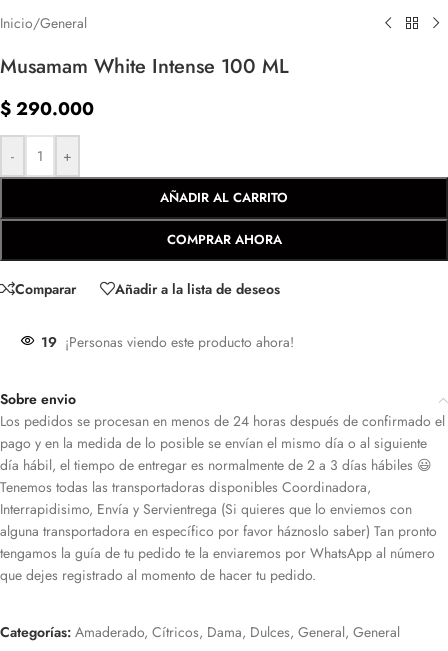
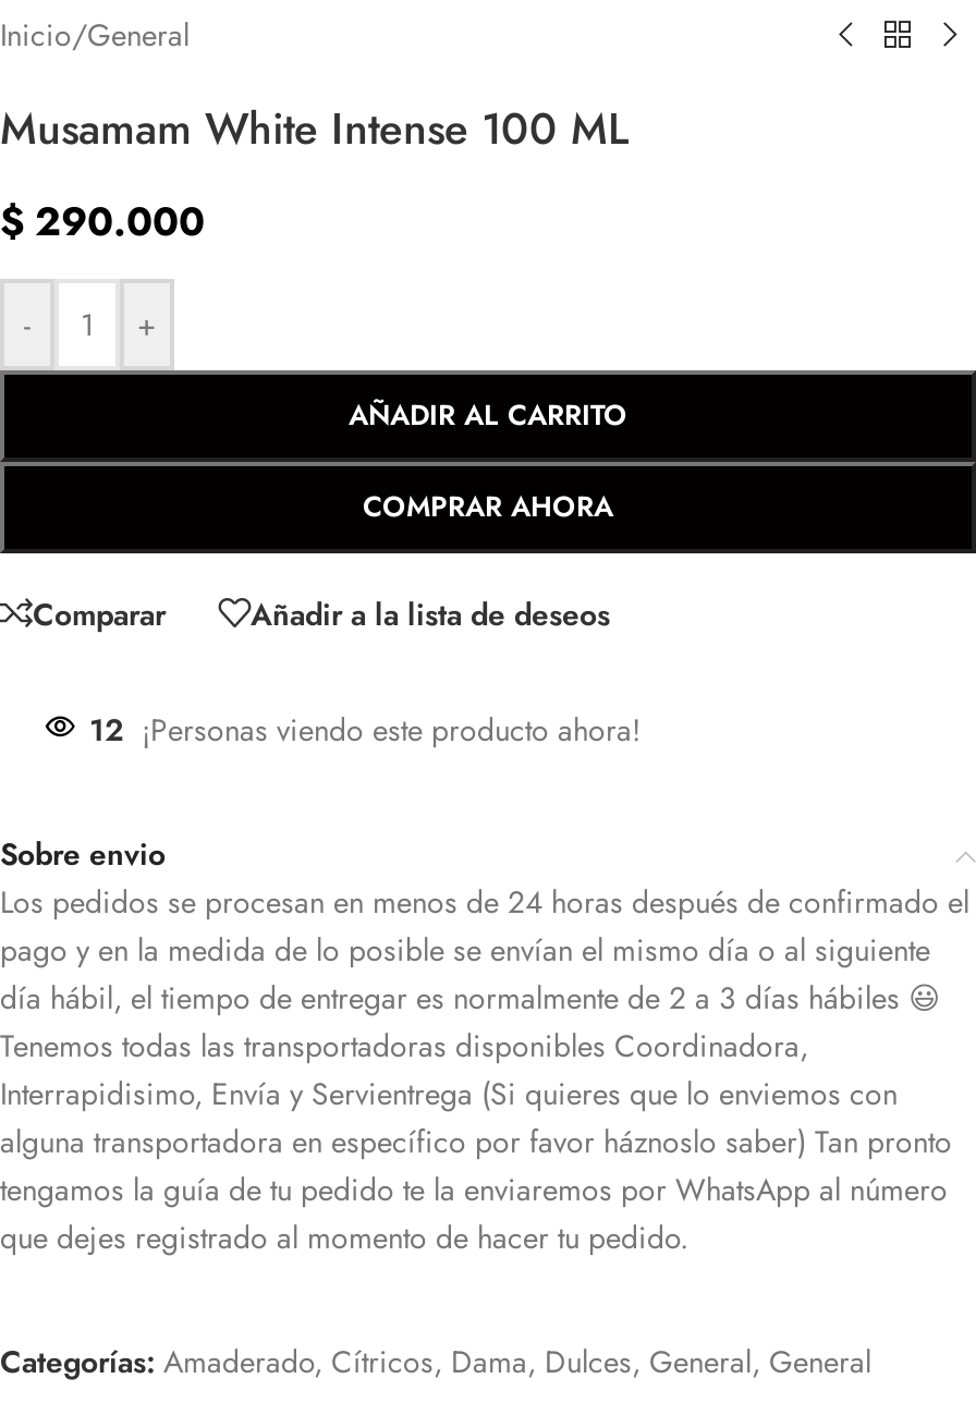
[41,332,294,352] 19 ¡Personas viendo este producto ahora! -> [89,708,640,752] 12 ¡Personas viendo este producto ahora!

